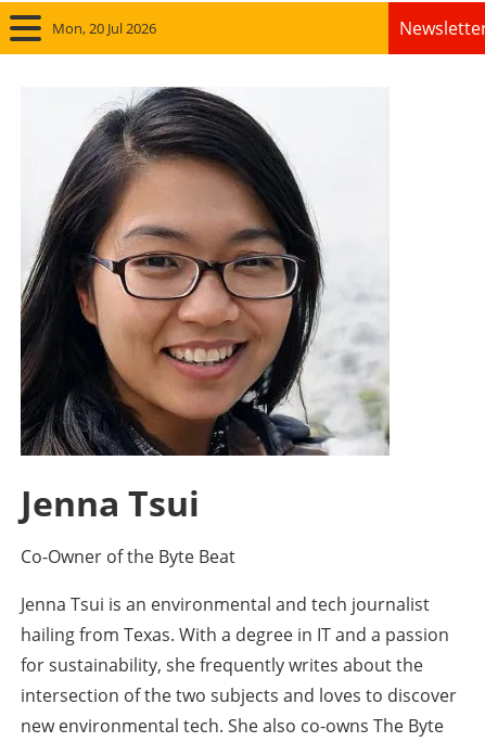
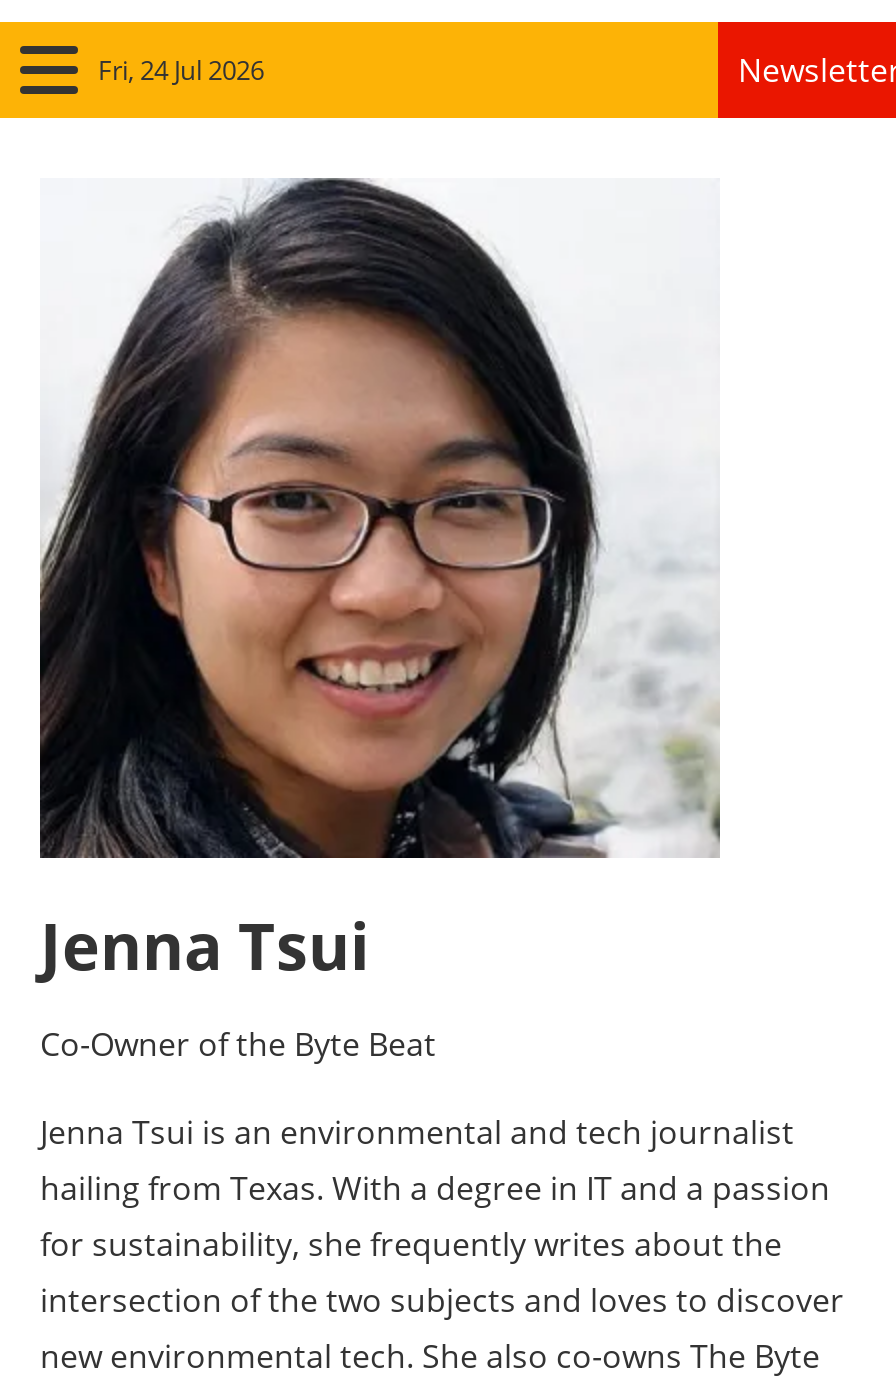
[52,19,156,38] Mon, 20 Jul 2026 -> [98,53,264,89] Fri, 24 Jul 2026

